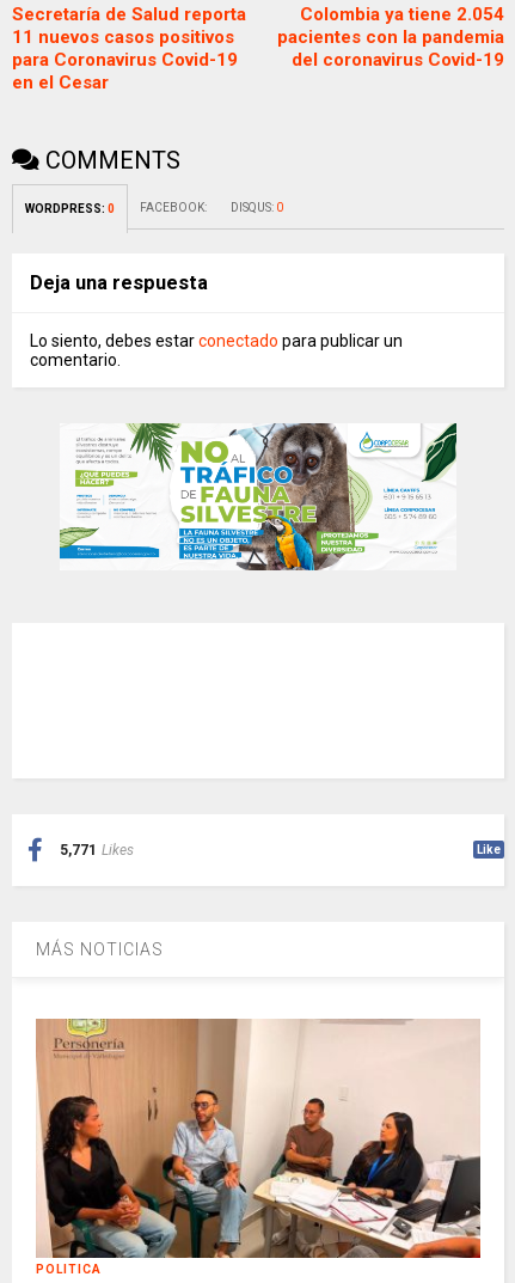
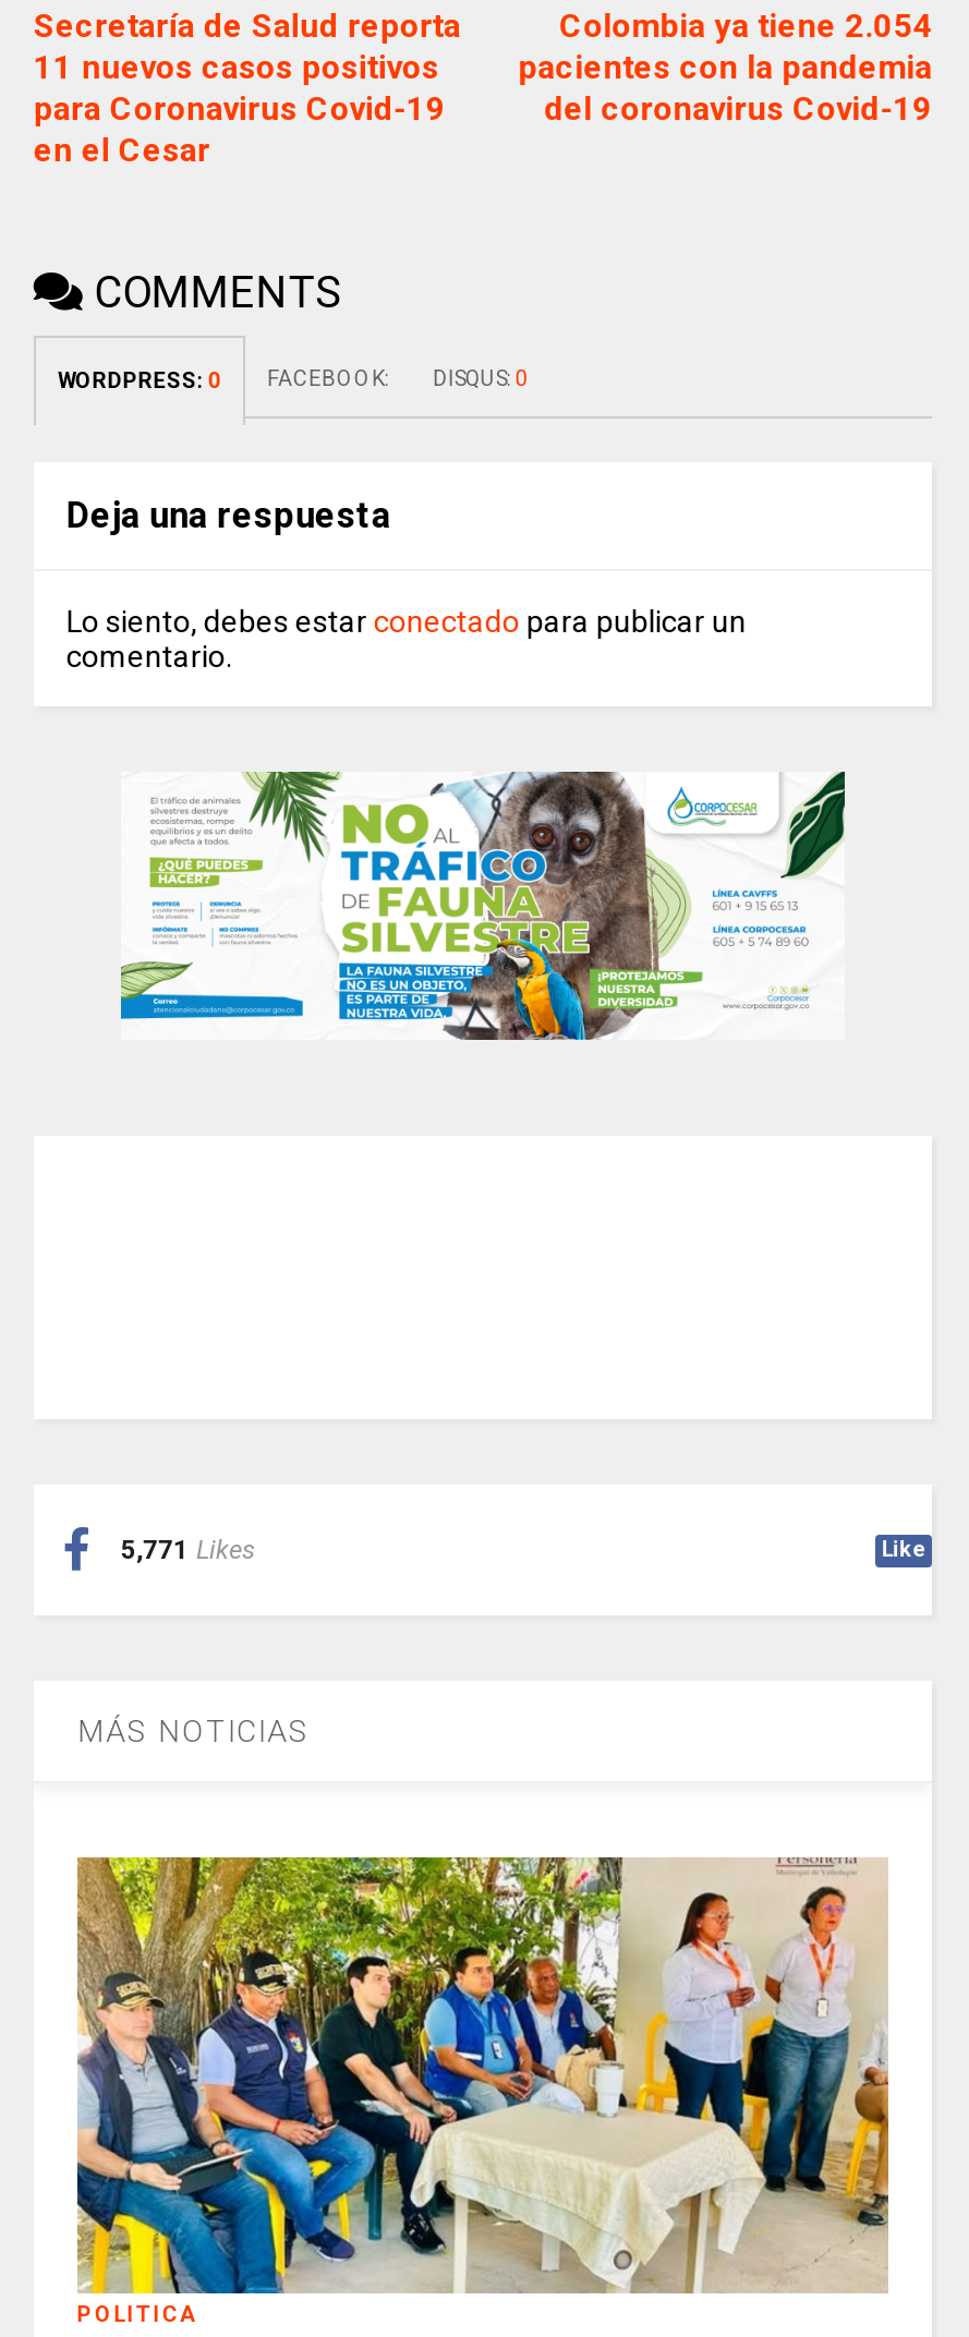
[36,1019,482,1259] [image] -> [75,1857,891,2298] [image]

